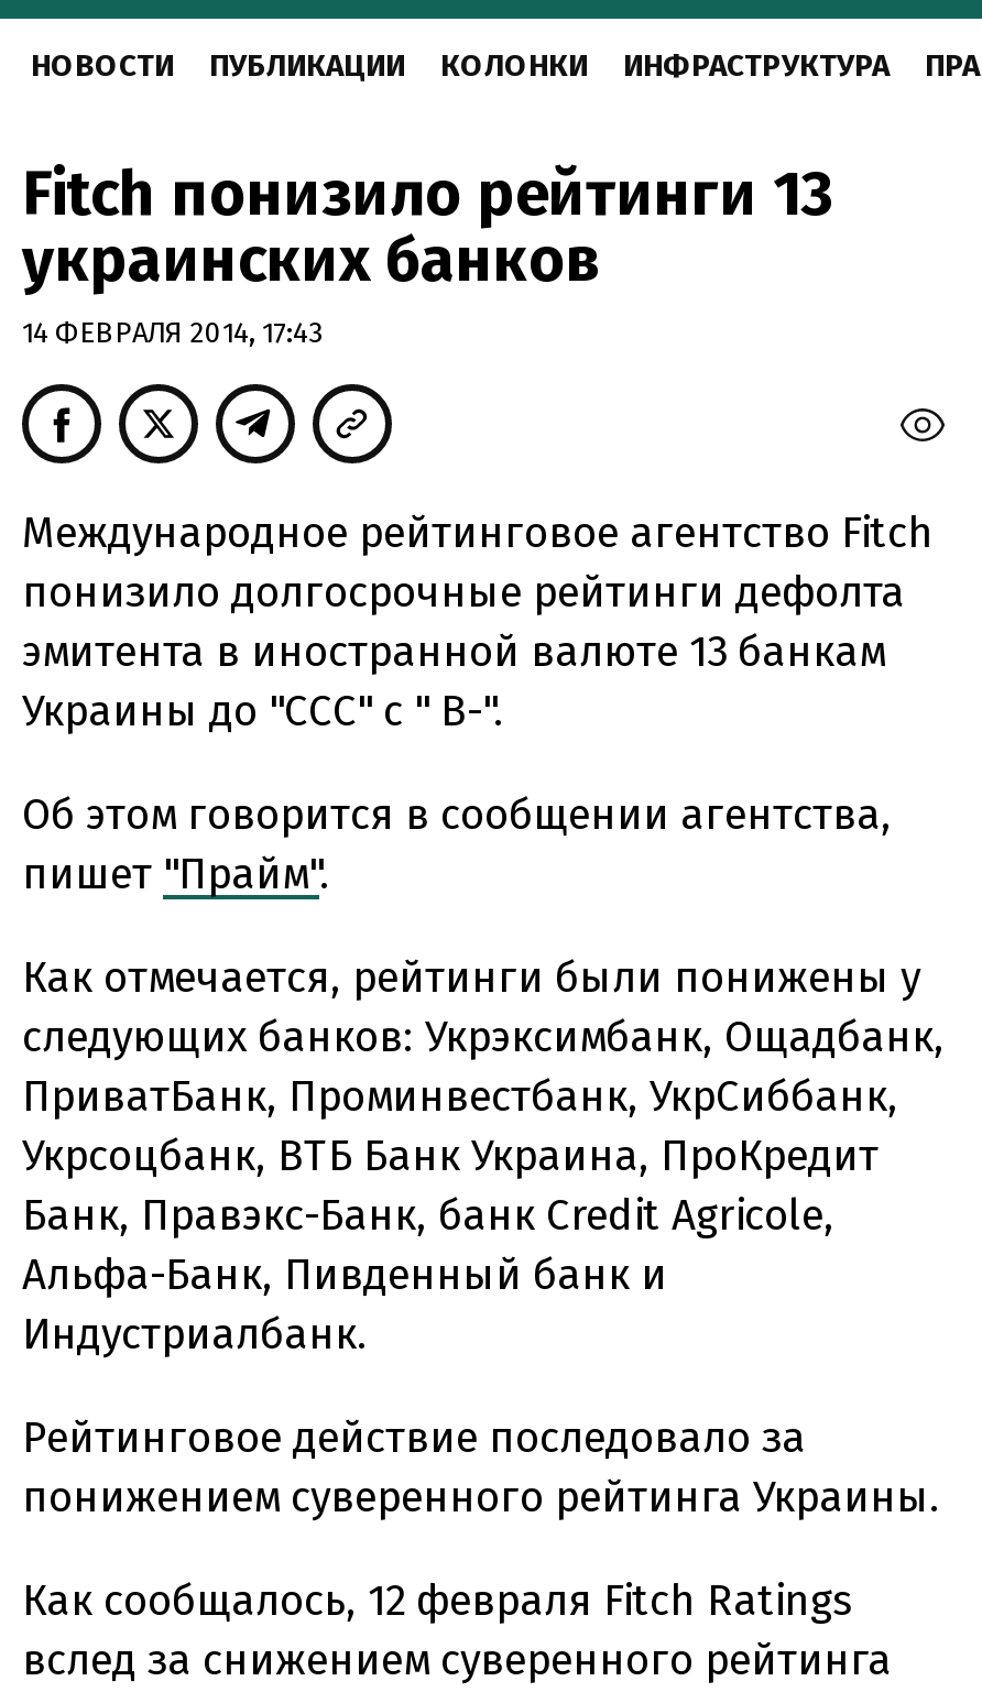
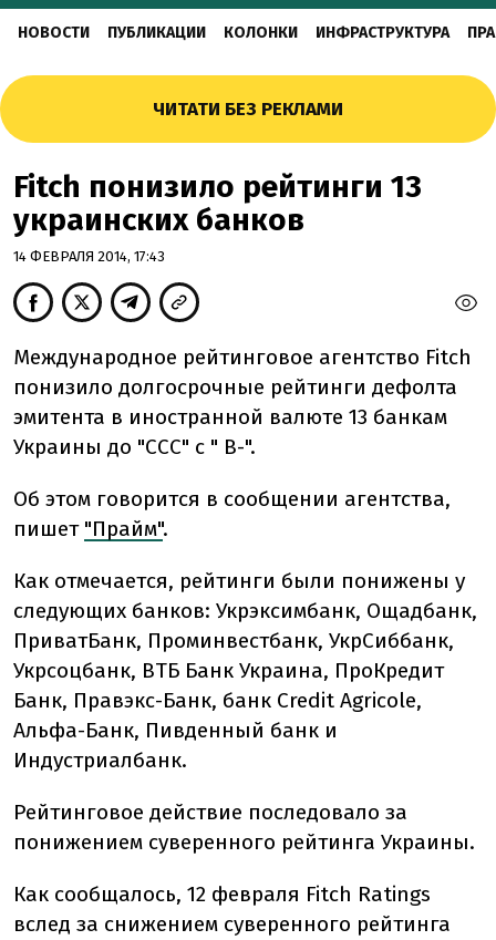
none -> [153,97,343,121] ЧИТАТИ БЕЗ РЕКЛАМИ

